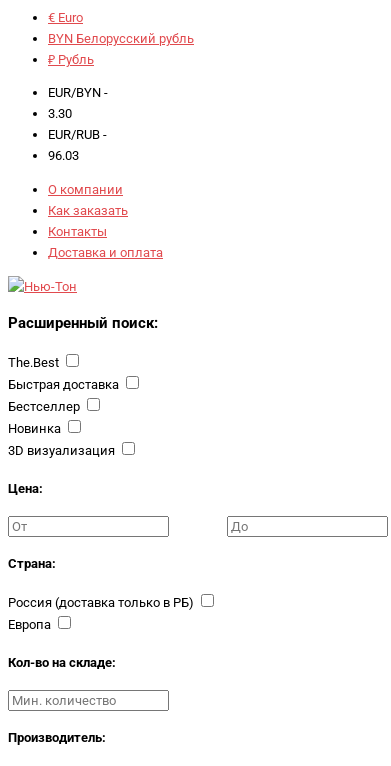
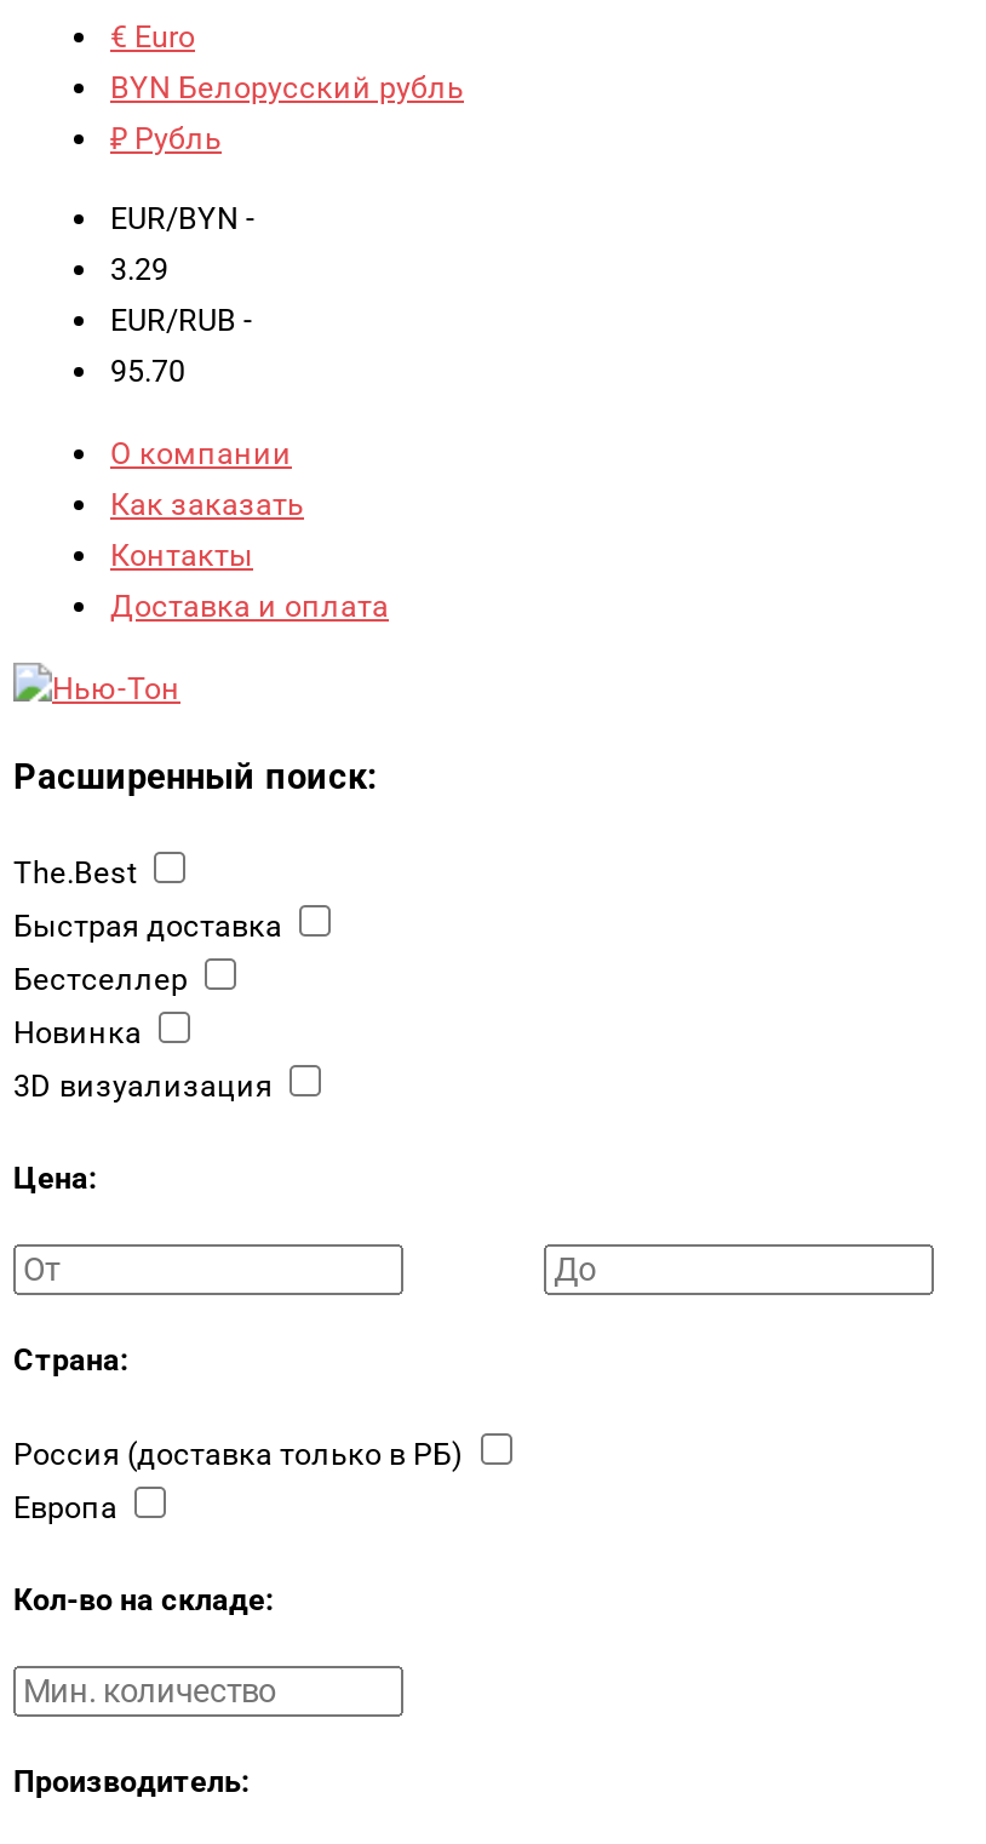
[48,106,72,121] 3.30 -> [110,252,168,288] 3.29
[48,148,79,163] 96.03 -> [110,354,185,390] 95.70

